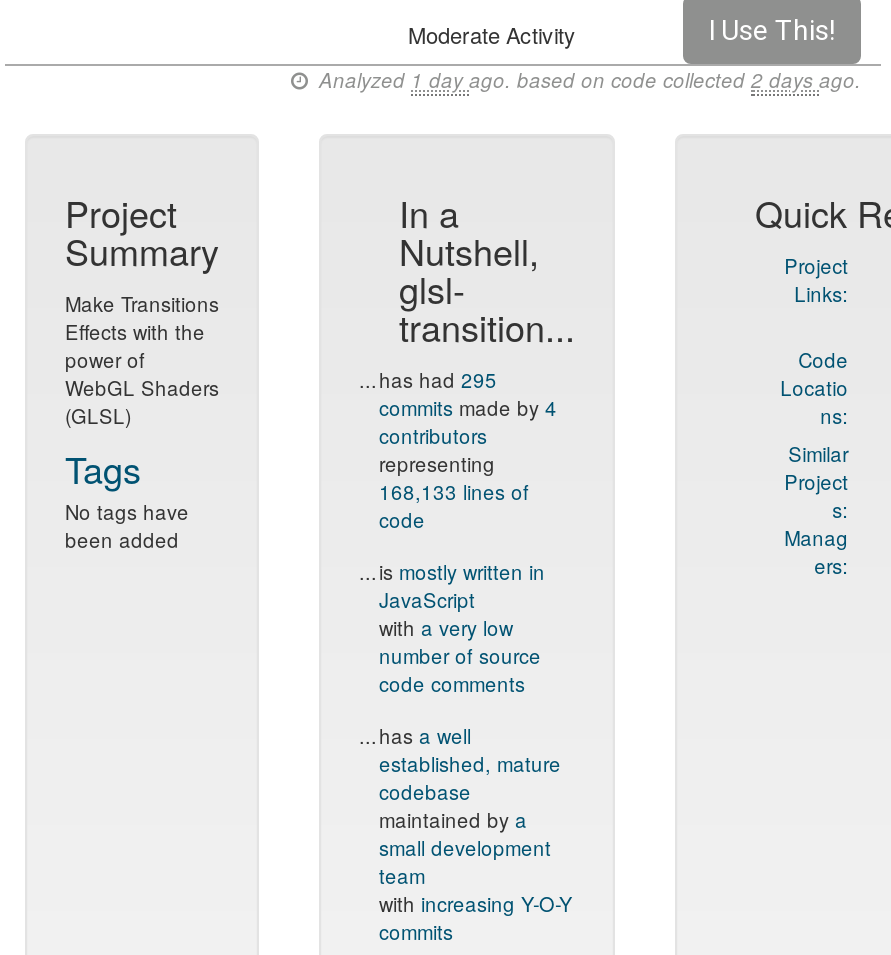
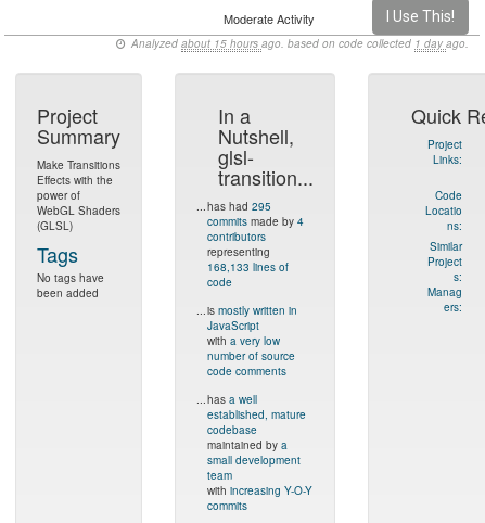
[313,66,861,94] Analyzed1 dayago. based on code collected2 daysago. -> [128,36,469,51] Analyzedabout 15 hoursago. based on code collected1 dayago.

